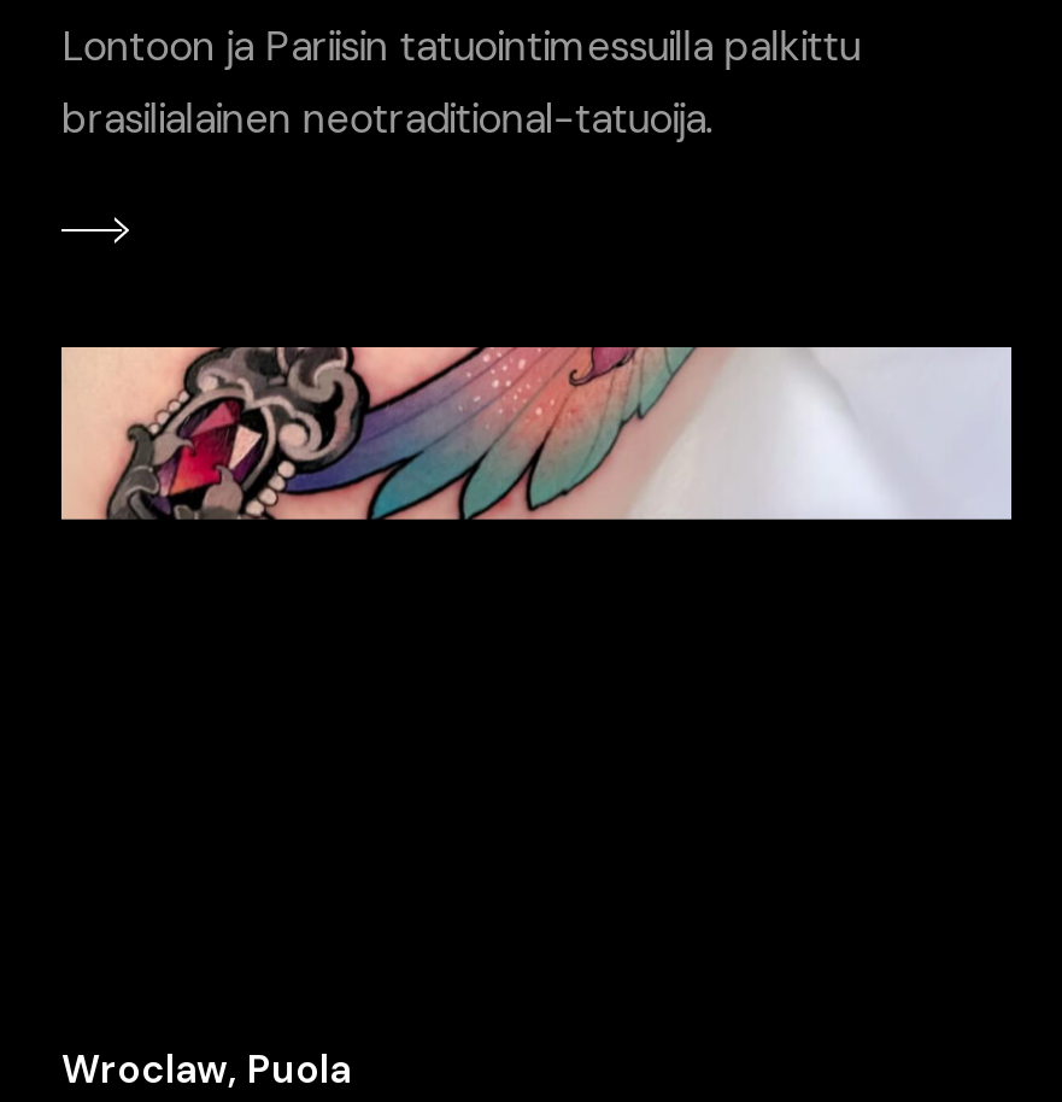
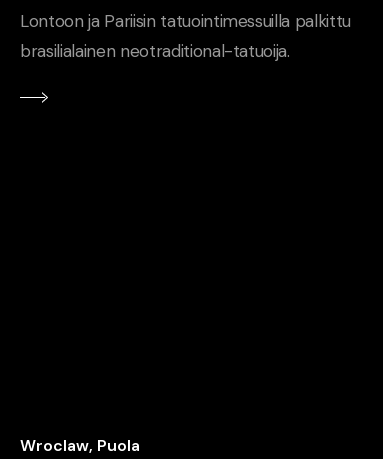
[59,345,1014,523] [image] -> none

